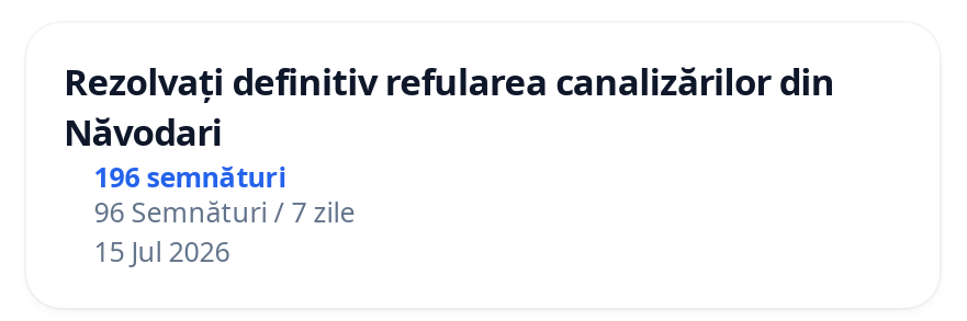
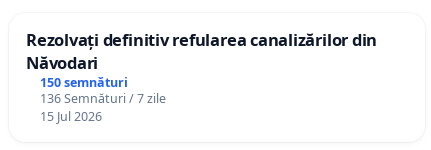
[94,158,287,196] 196 semnături -> [40,74,128,91] 150 semnături
[94,193,355,231] 96 Semnături / 7 zile -> [40,90,166,107] 136 Semnături / 7 zile

